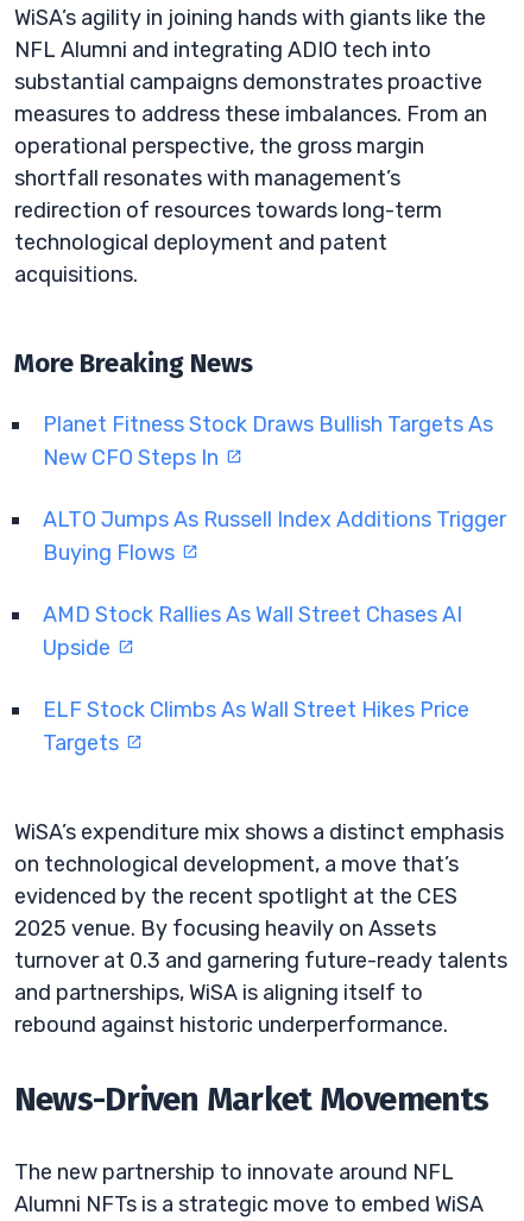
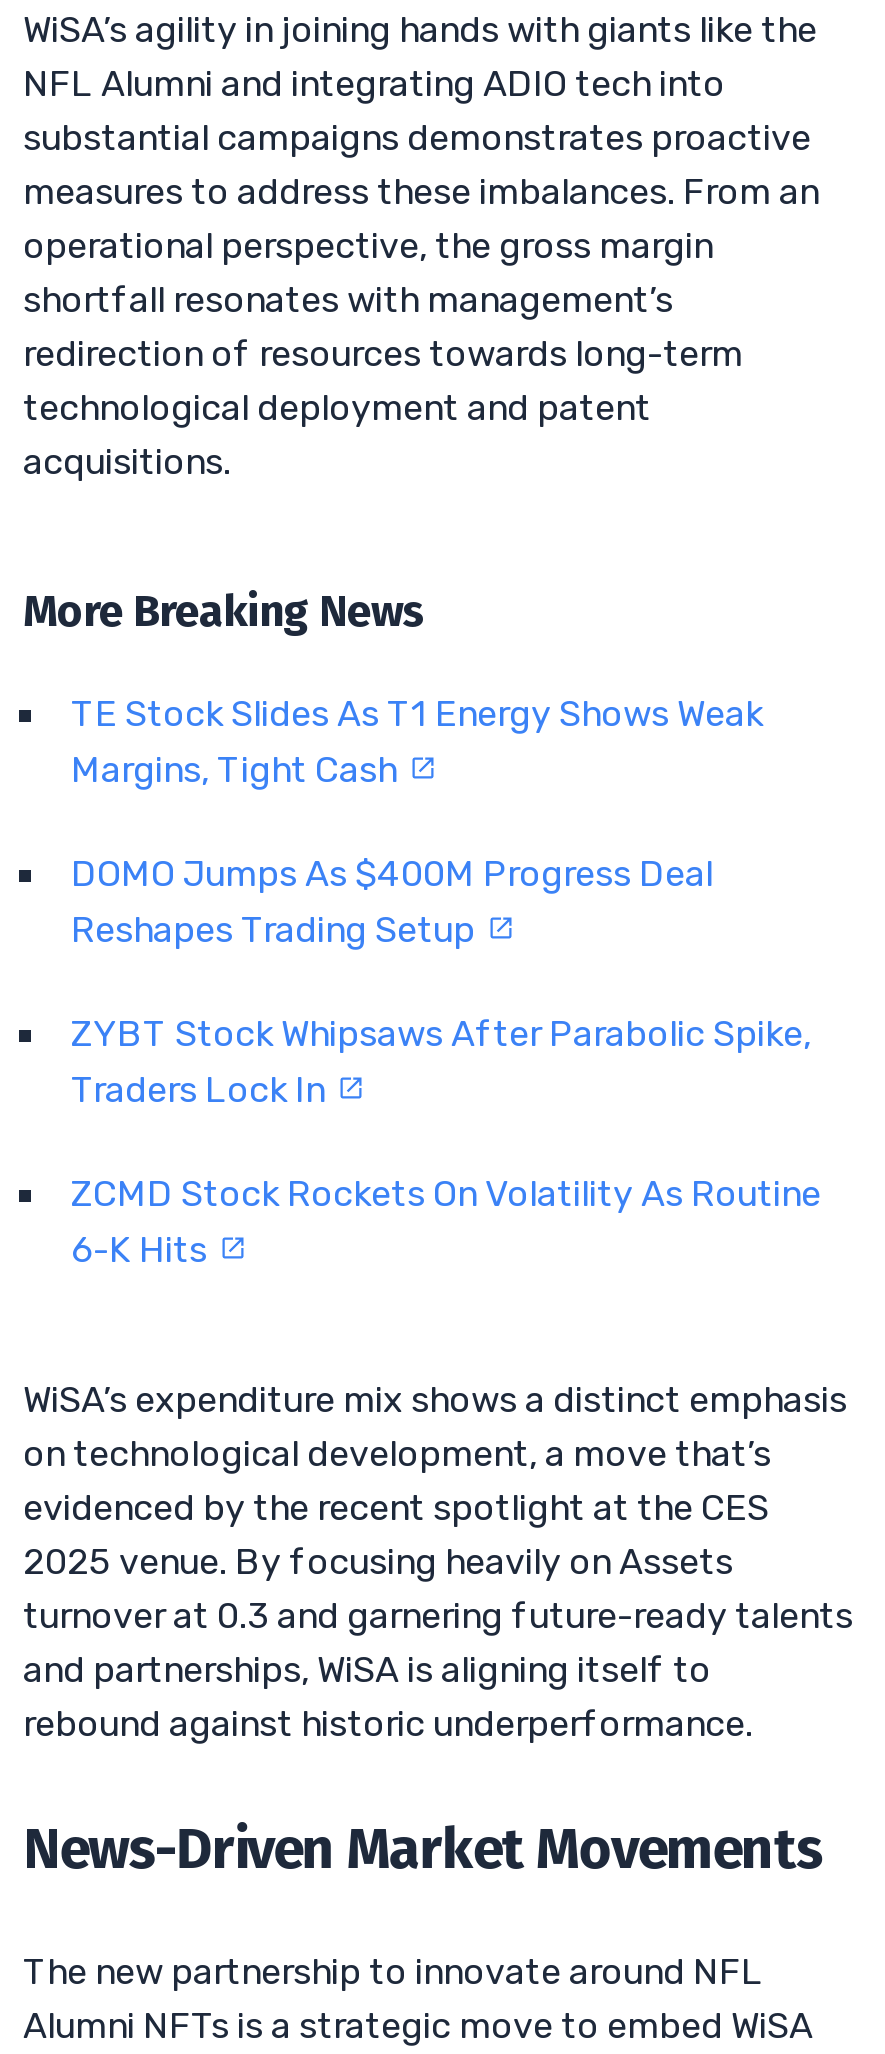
[43,411,493,470] Planet Fitness Stock Draws Bullish Targets As | New CFO Steps In -> [71,691,763,791] TE Stock Slides As T1 Energy Shows Weak | Margins, Tight Cash
[43,506,506,565] ALTO Jumps As Russell Index Additions Trigger | Buying Flows -> [71,851,713,951] DOMO Jumps As $400M Progress Deal | Reshapes Trading Setup
[43,601,462,661] AMD Stock Rallies As Wall Street Chases AI | Upside -> [71,1011,811,1111] ZYBT Stock Whipsaws After Parabolic Spike, | Traders Lock In
[43,696,469,756] ELF Stock Climbs As Wall Street Hikes Price | Targets -> [71,1171,821,1271] ZCMD Stock Rockets On Volatility As Routine | 6-K Hits

